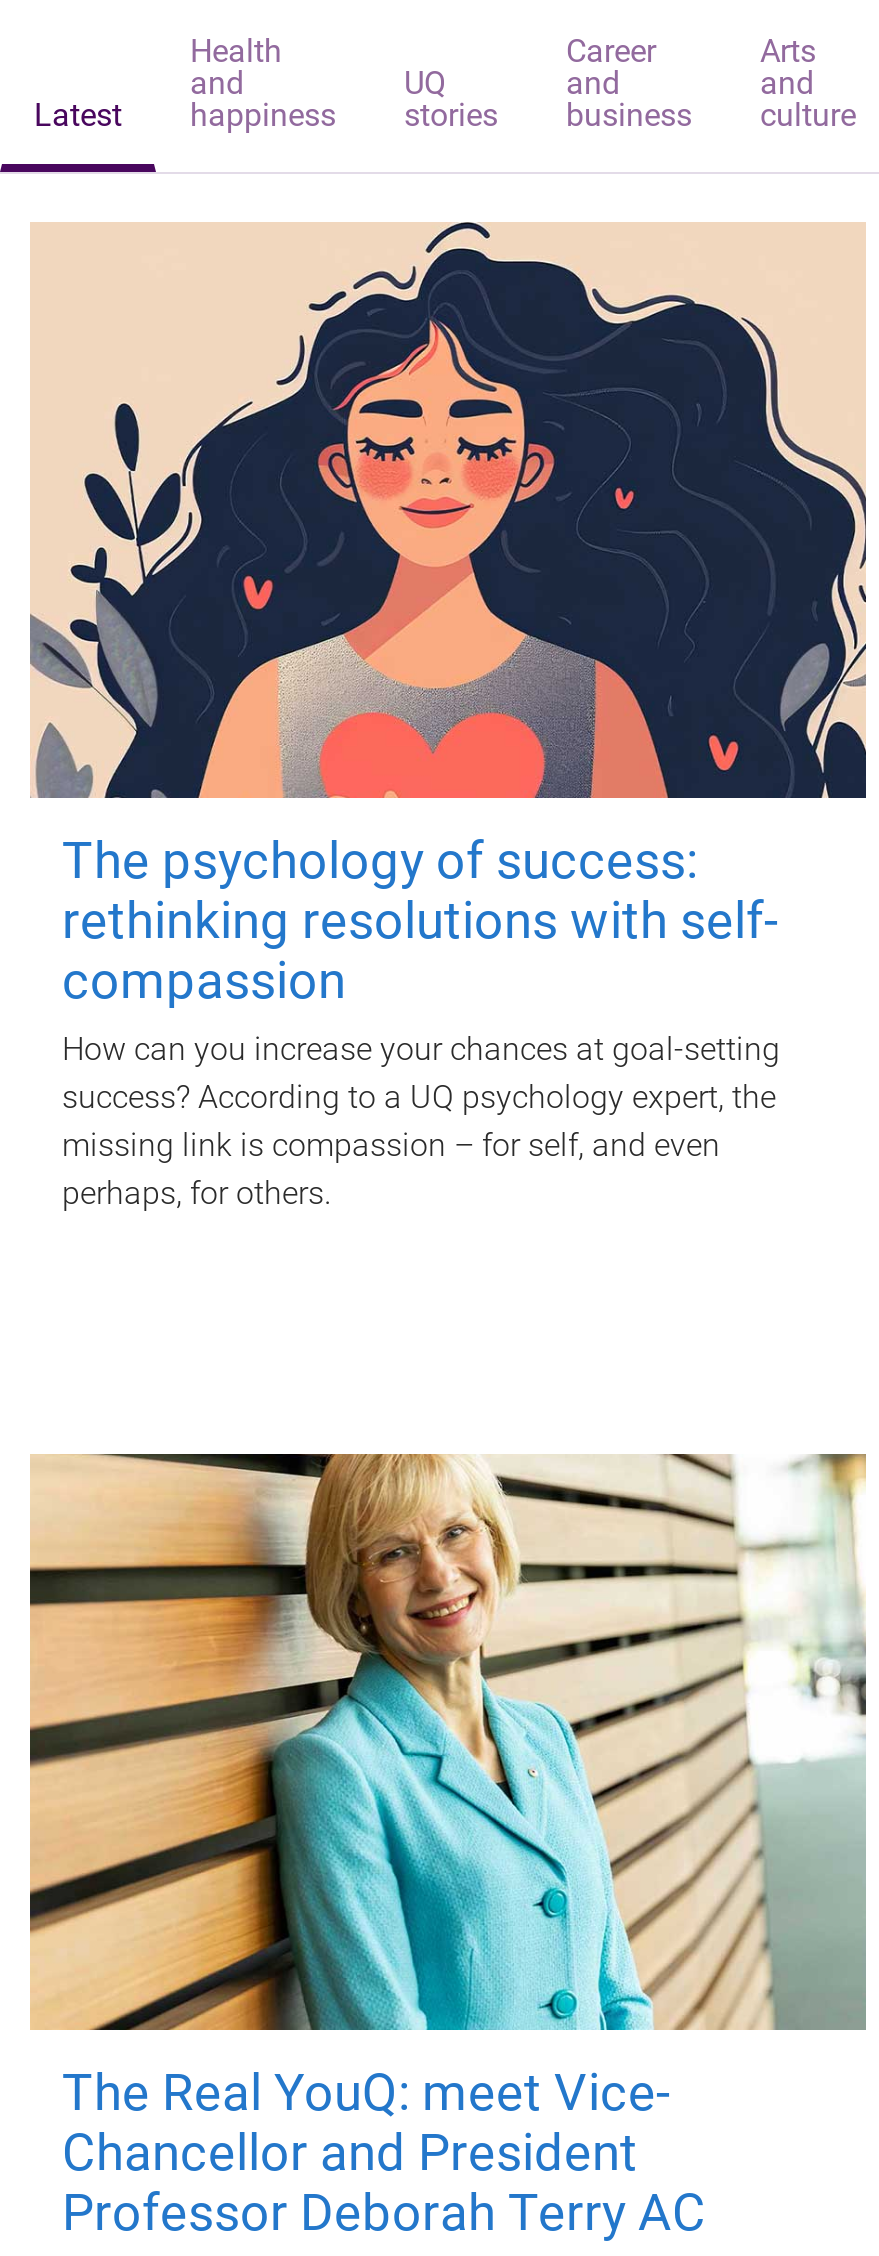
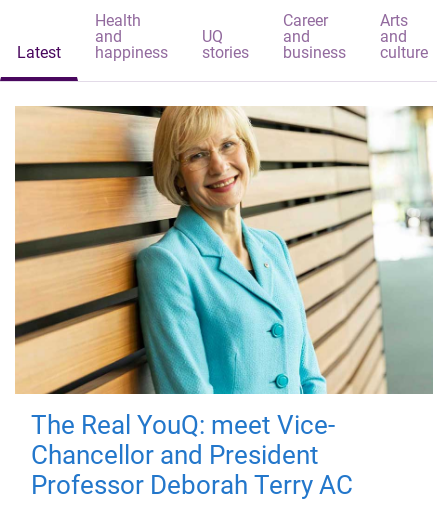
[28,220,868,1212] [image] | The psychology of success: | rethinking resolutions with self- | compassion | How can you increase your chances at goal-setting | success? According to a UQ psychology expert, the | missing link is compassion – for self, and even | perhaps, for others. -> none

